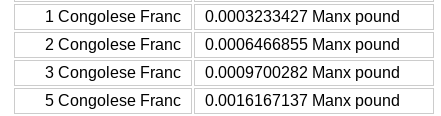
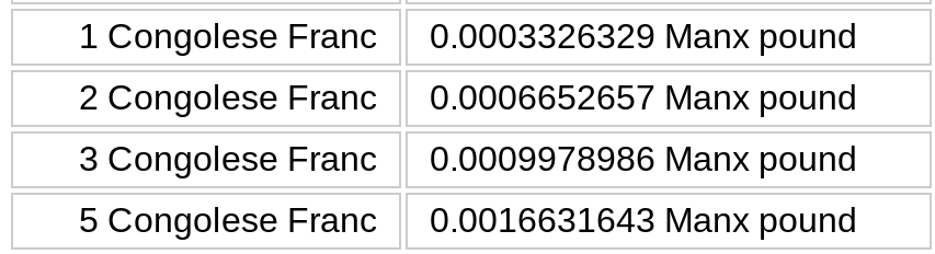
[45,8,400,25] 1 Congolese Franc 0.0003233427 Manx pound -> [79,17,857,54] 1 Congolese Franc 0.0003326329 Manx pound
[45,36,400,53] 2 Congolese Franc 0.0006466855 Manx pound -> [79,78,857,115] 2 Congolese Franc 0.0006652657 Manx pound
[45,64,400,81] 3 Congolese Franc 0.0009700282 Manx pound -> [79,139,857,177] 3 Congolese Franc 0.0009978986 Manx pound
[45,92,400,109] 5 Congolese Franc 0.0016167137 Manx pound -> [79,201,857,238] 5 Congolese Franc 0.0016631643 Manx pound

